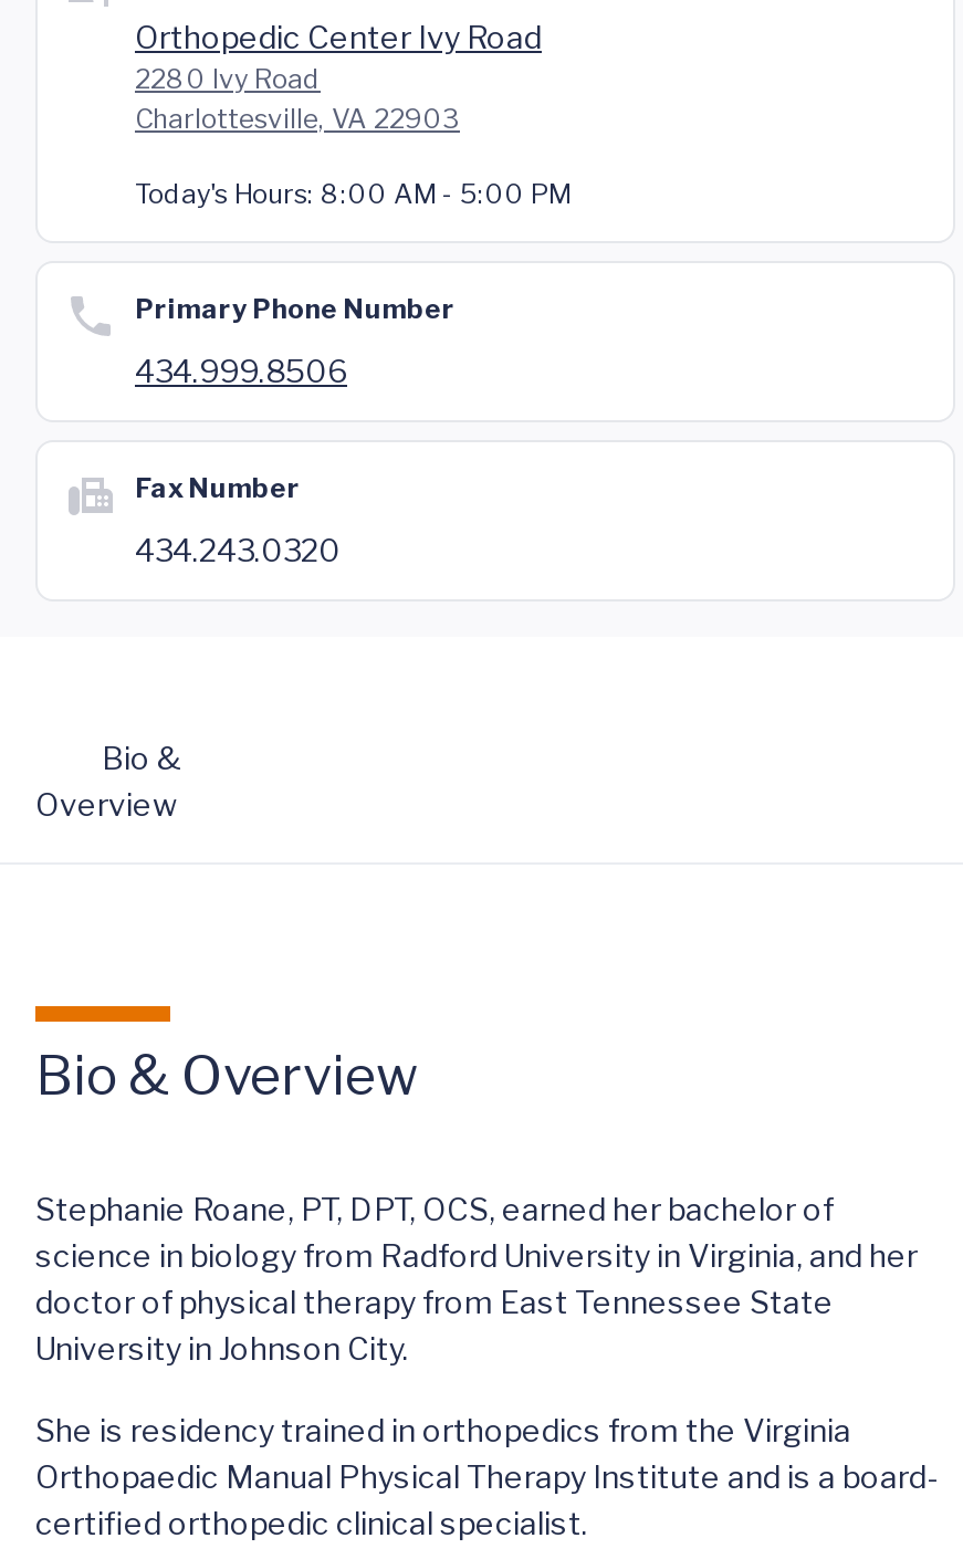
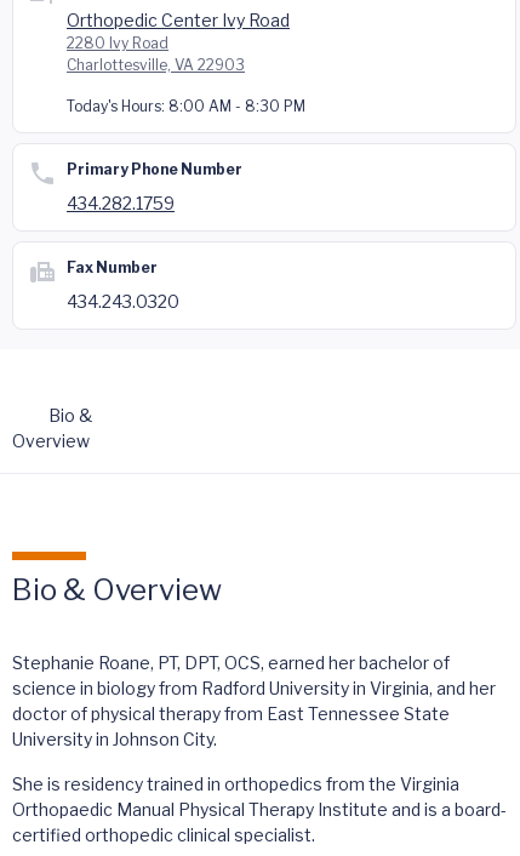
[135,177,571,210] Today's Hours: 8:00 AM - 5:00 PM -> [67,97,305,115] Today's Hours: 8:00 AM - 8:30 PM
[135,352,347,389] 434.999.8506 -> [67,193,175,213] 434.282.1759

